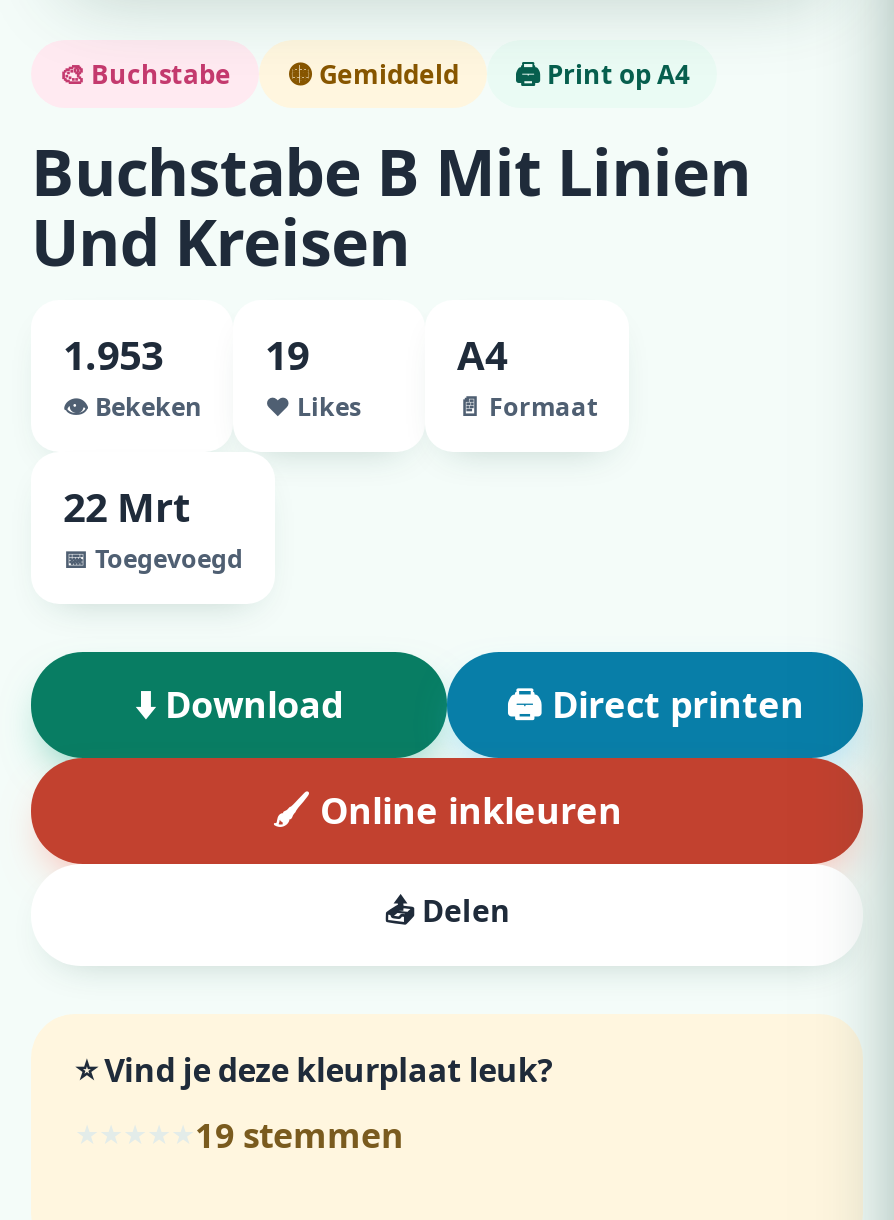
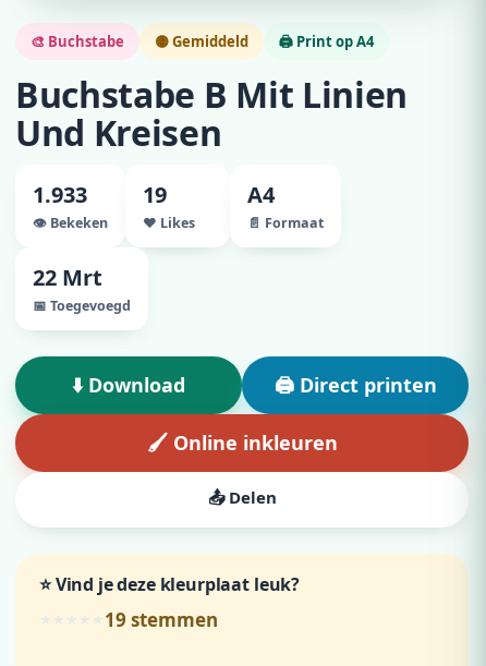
[63,328,309,382] 1.953 19 -> [33,180,167,209] 1.933 19

